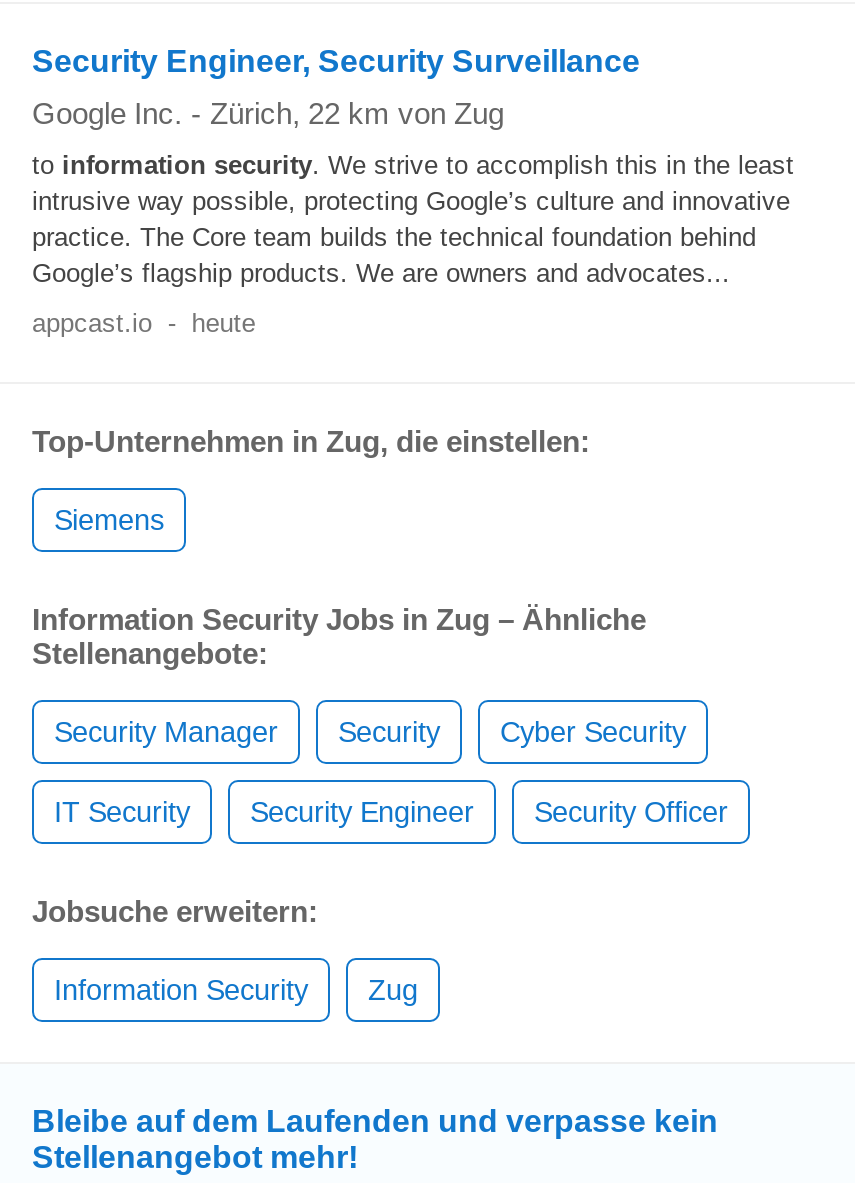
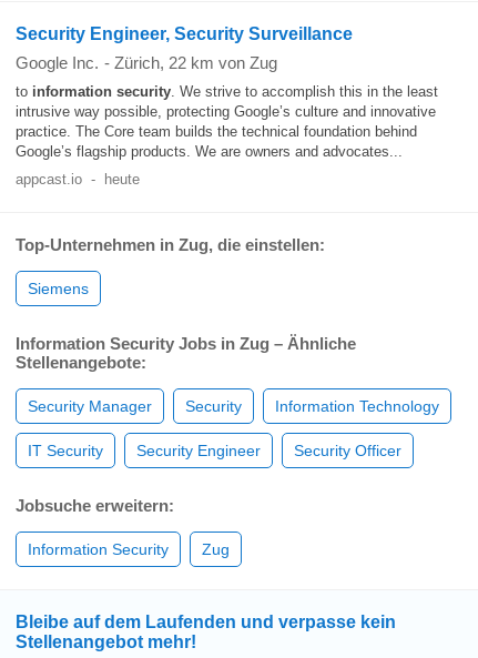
[500,716,686,748] Cyber Security -> [275,397,439,415] Information Technology

